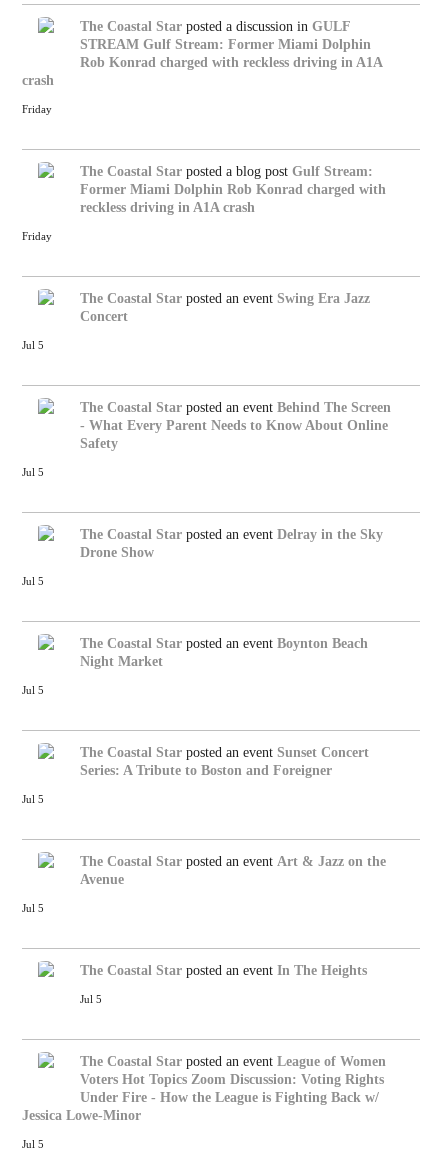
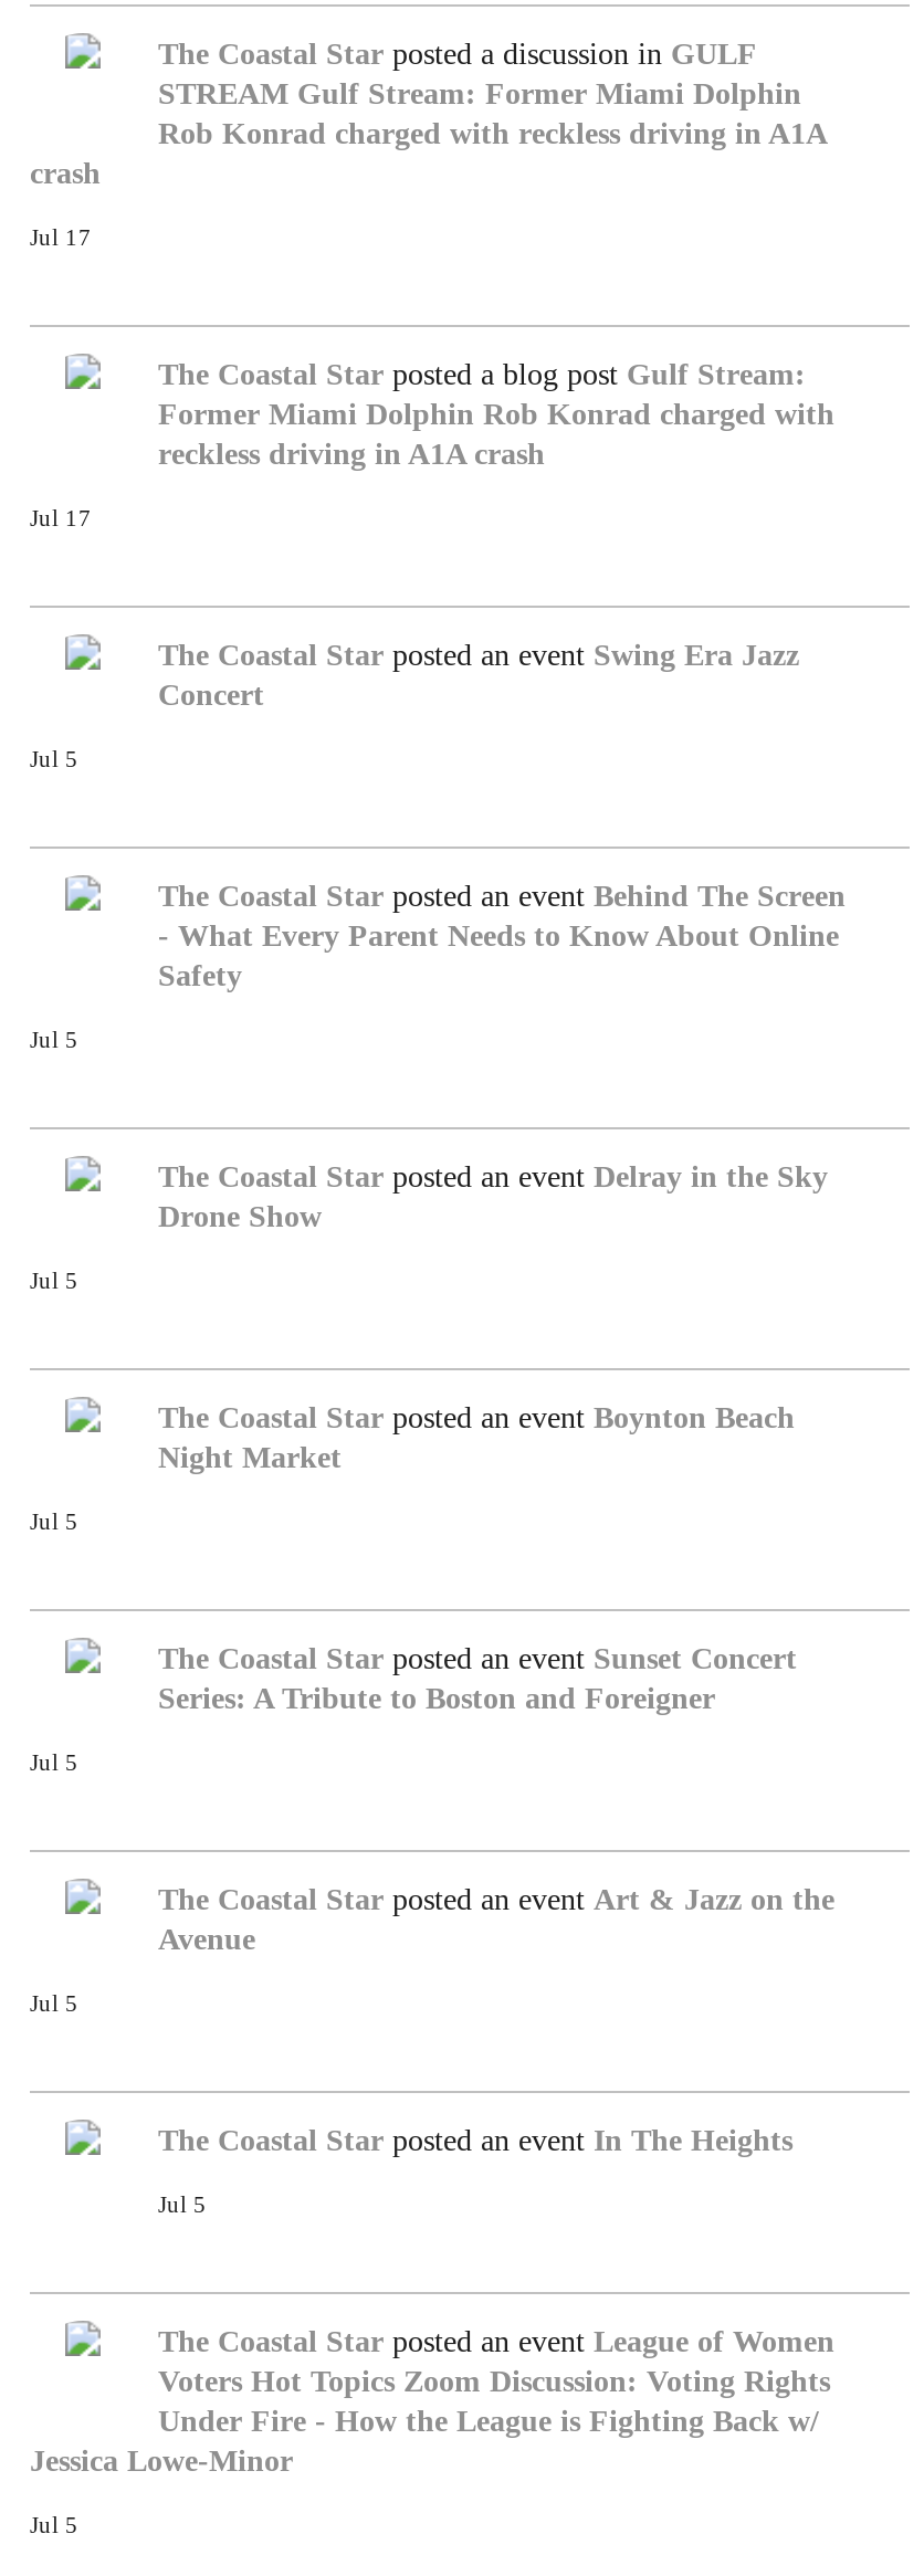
[22,104,52,115] Friday -> [30,225,92,249] Jul 17
[22,231,52,242] Friday -> [30,505,92,530] Jul 17

